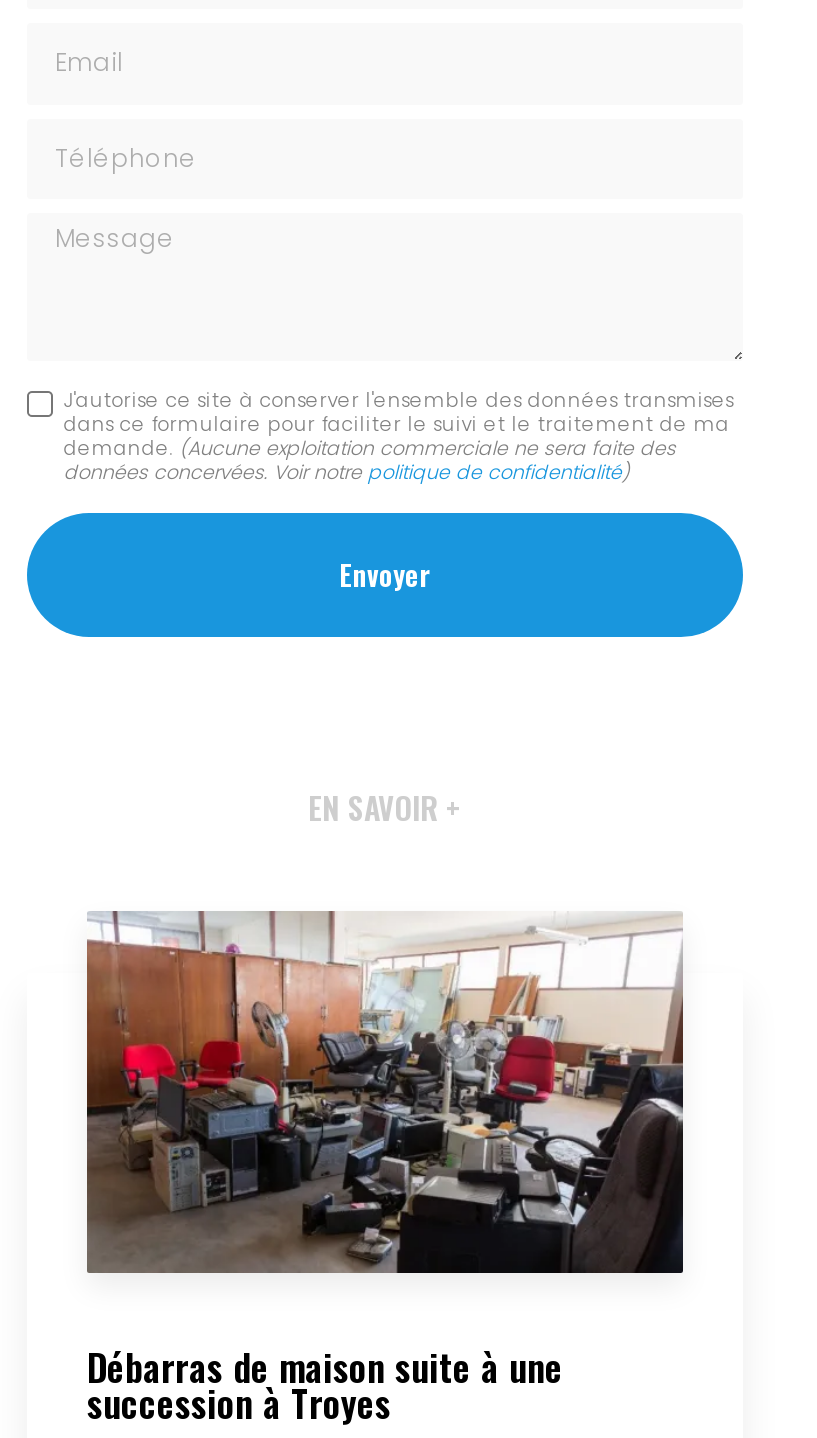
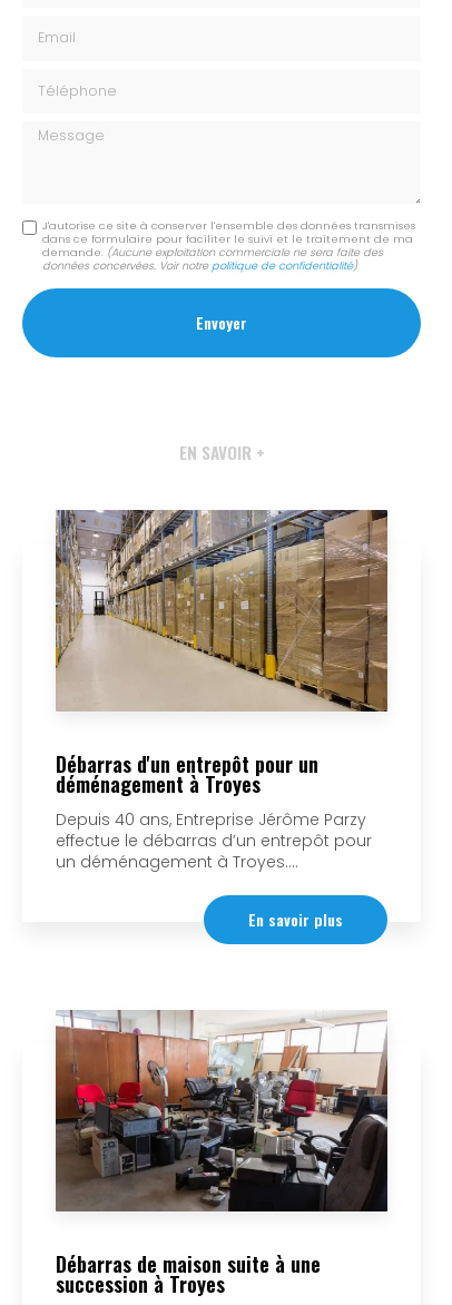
none -> [55,509,389,931] [image] | Débarras d'un entrepôt pour un | déménagement à Troyes | Depuis 40 ans, Entreprise Jérôme Parzy | effectue le débarras d’un entrepôt pour | un déménagement à Troyes.... | En savoir plus

